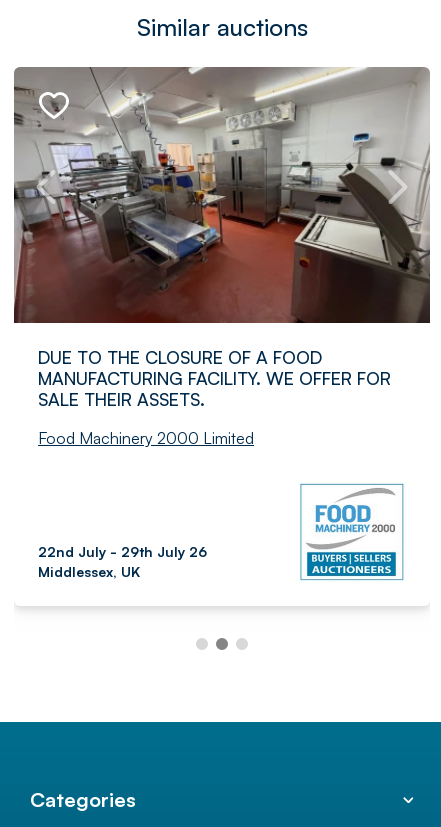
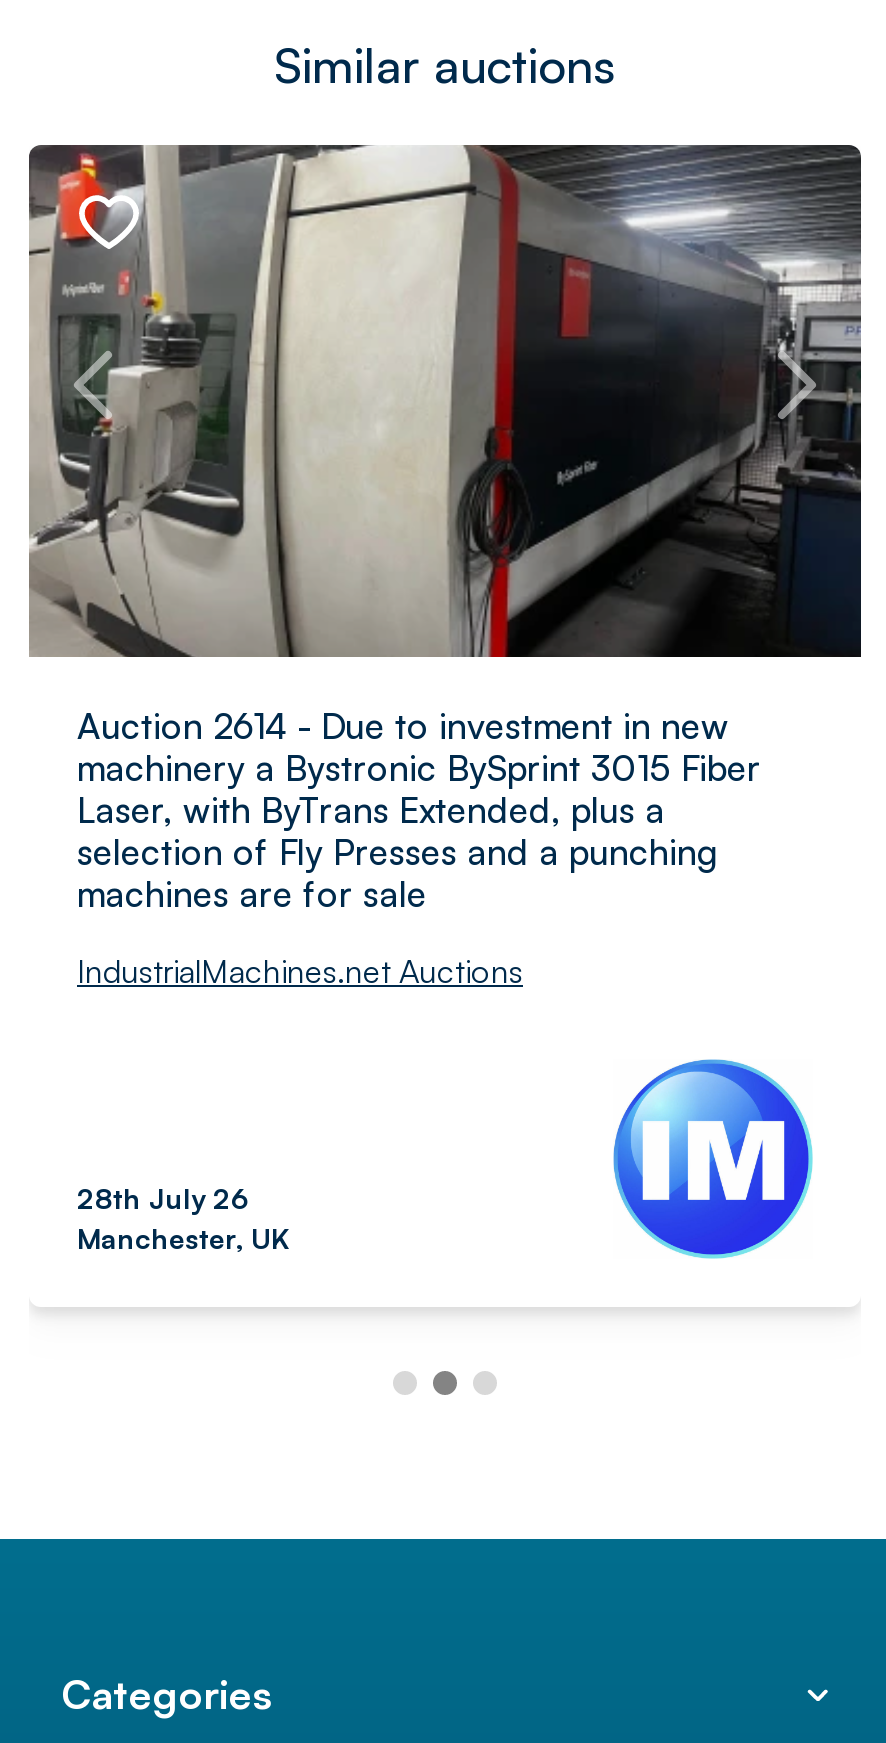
[14,67,430,410] [image] | DUE TO THE CLOSURE OF A FOOD | MANUFACTURING FACILITY. WE OFFER FOR | SALE THEIR ASSETS. -> [31,143,861,915] [image] | Auction 2614 - Due to investment in new | machinery a Bystronic BySprint 3015 Fiber | Laser, with ByTrans Extended, plus a | selection of Fly Presses and a punching | machines are for sale
[38,428,254,448] Food Machinery 2000 Limited -> [77,951,523,991] IndustrialMachines.net Auctions
[299,483,404,581] [image] -> [601,1061,813,1259] [image]
[38,543,207,580] 22nd July - 29th July 26 | Middlessex, UK -> [77,1181,289,1255] 28th July 26 | Manchester, UK

